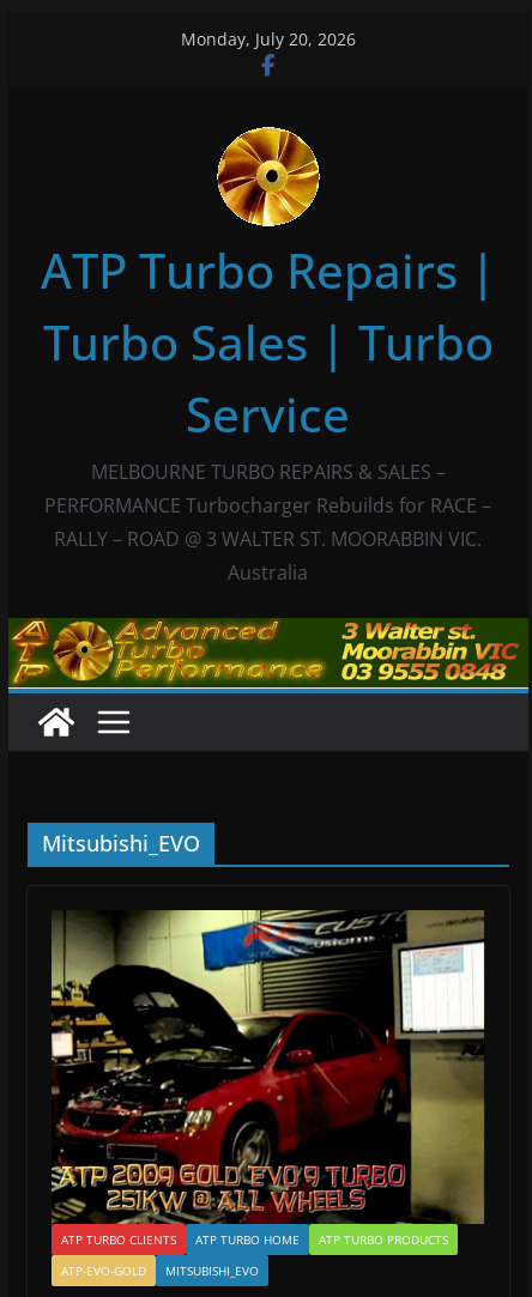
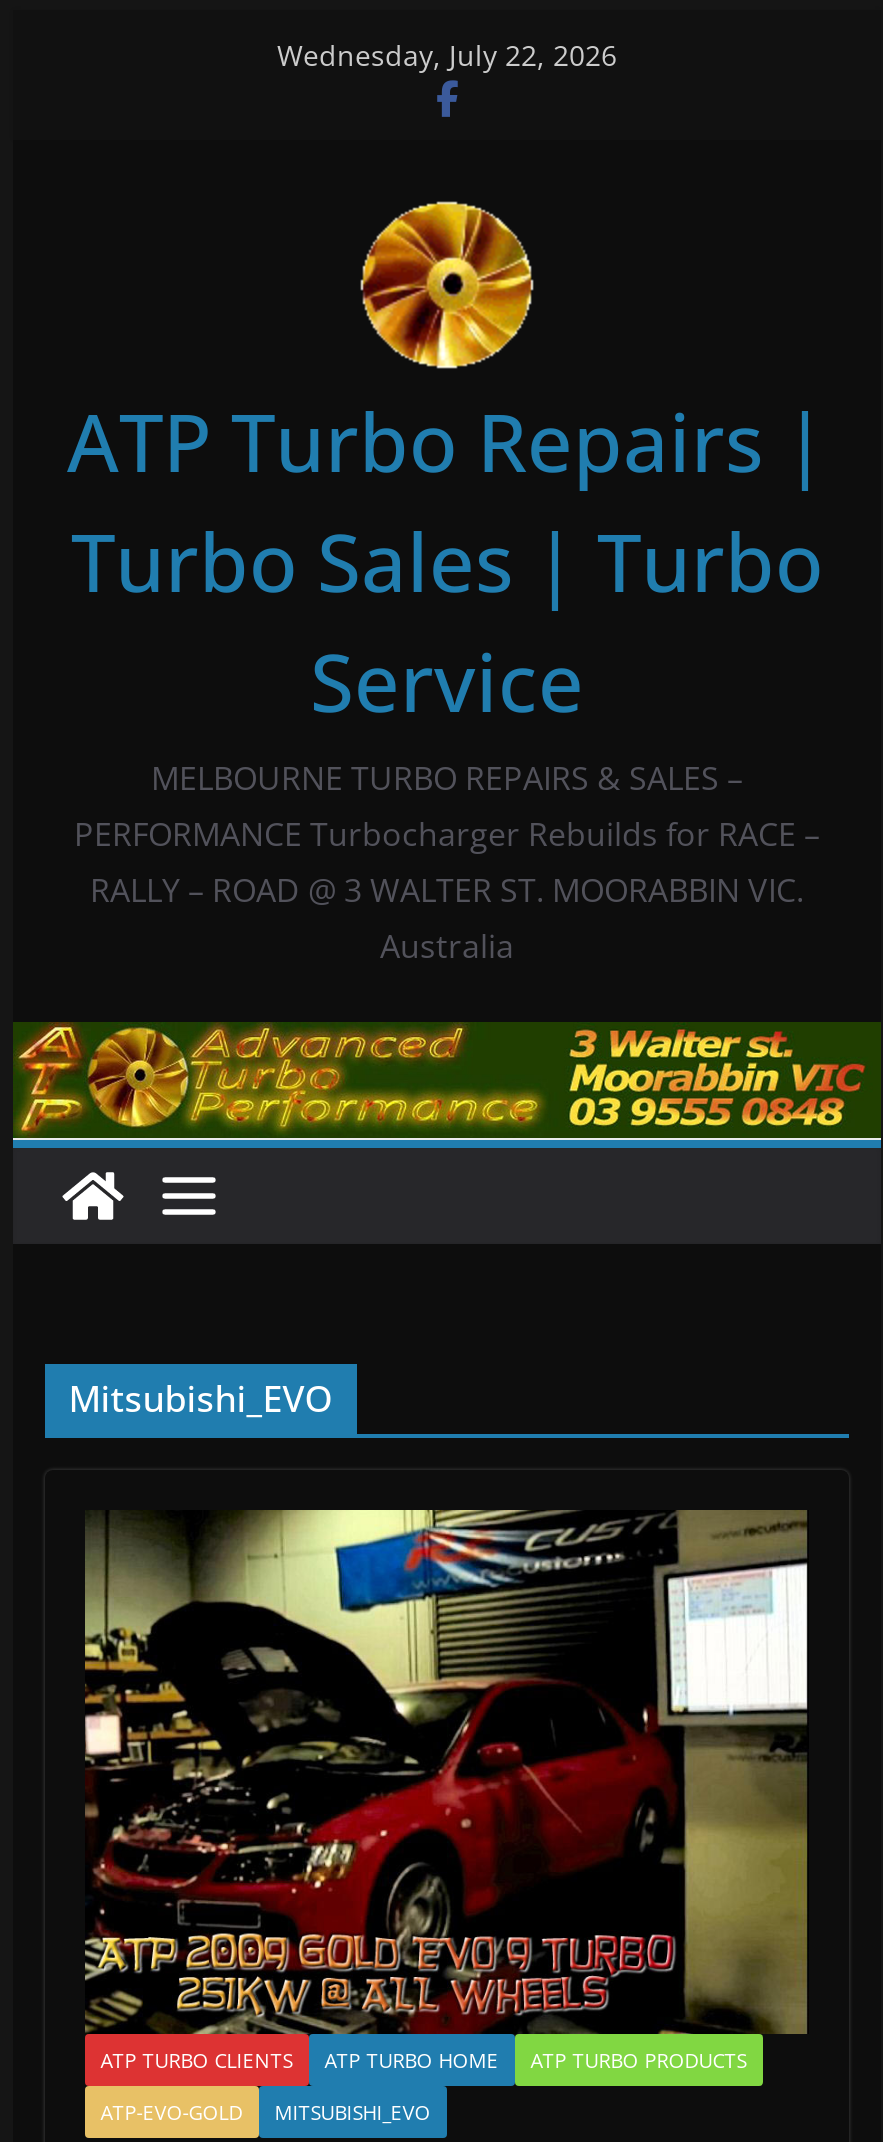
[181,28,356,50] Monday, July 20, 2026 -> [277,36,617,74] Wednesday, July 22, 2026

